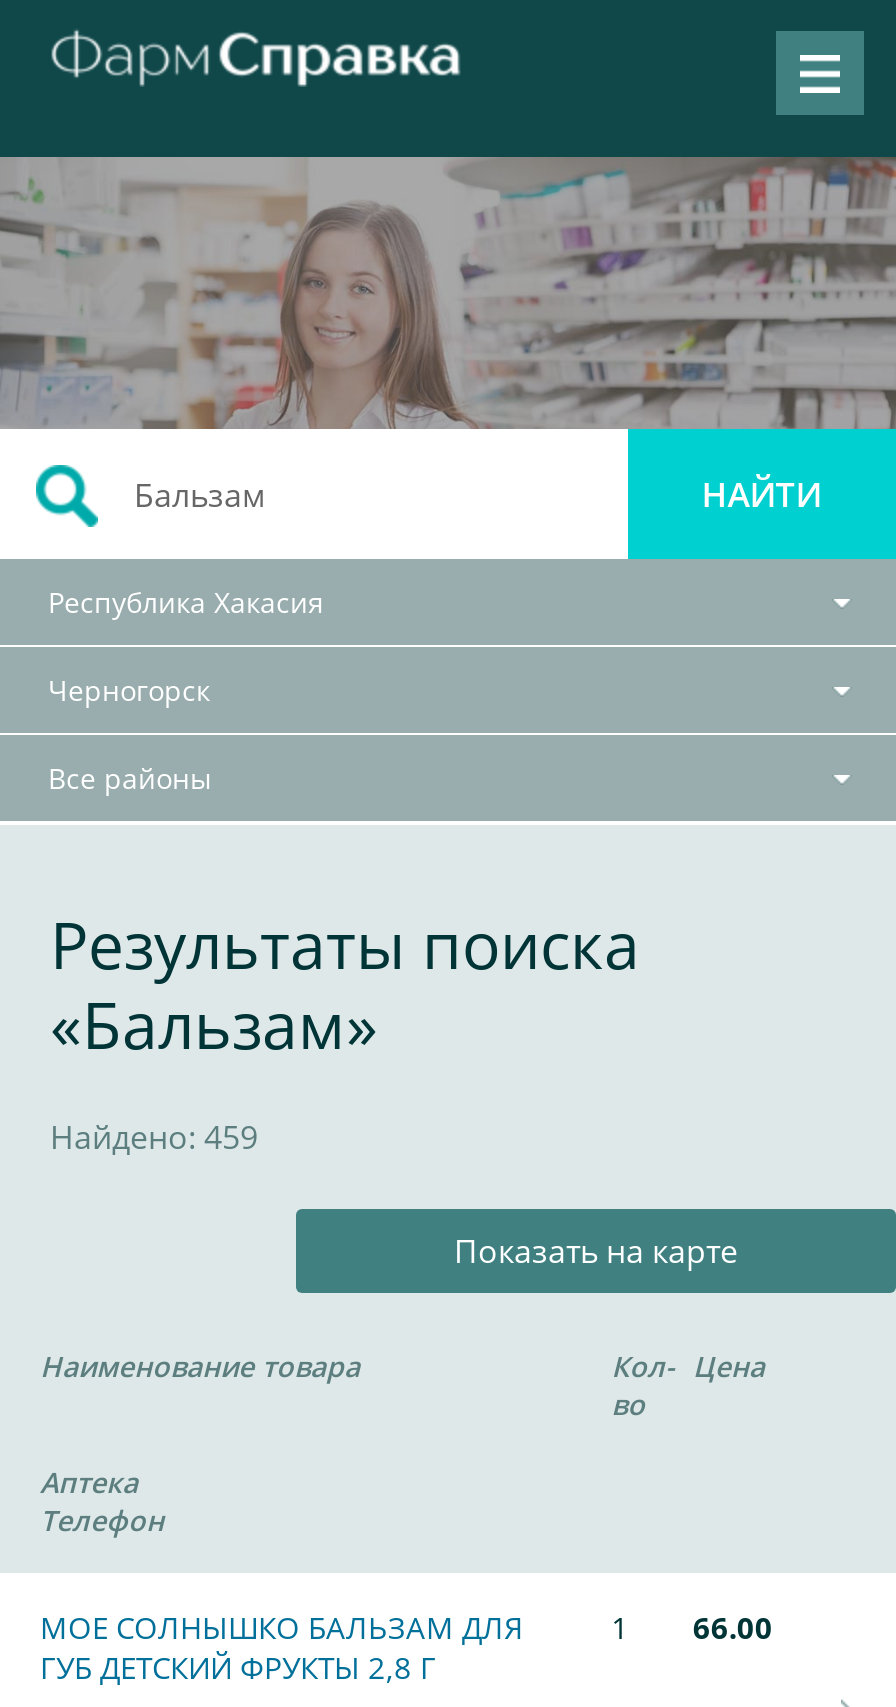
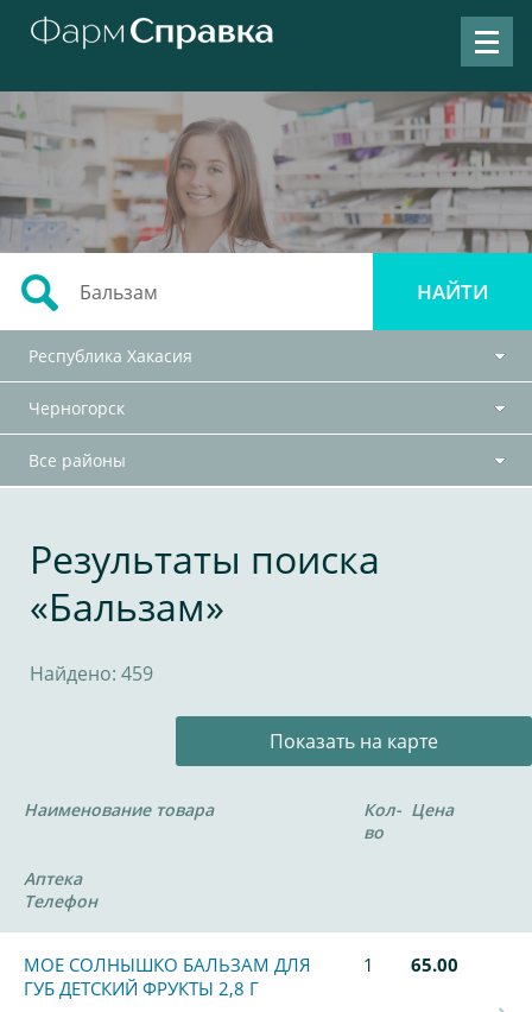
[611,1607,773,1647] 1 66.00 -> [363,953,459,976] 1 65.00

